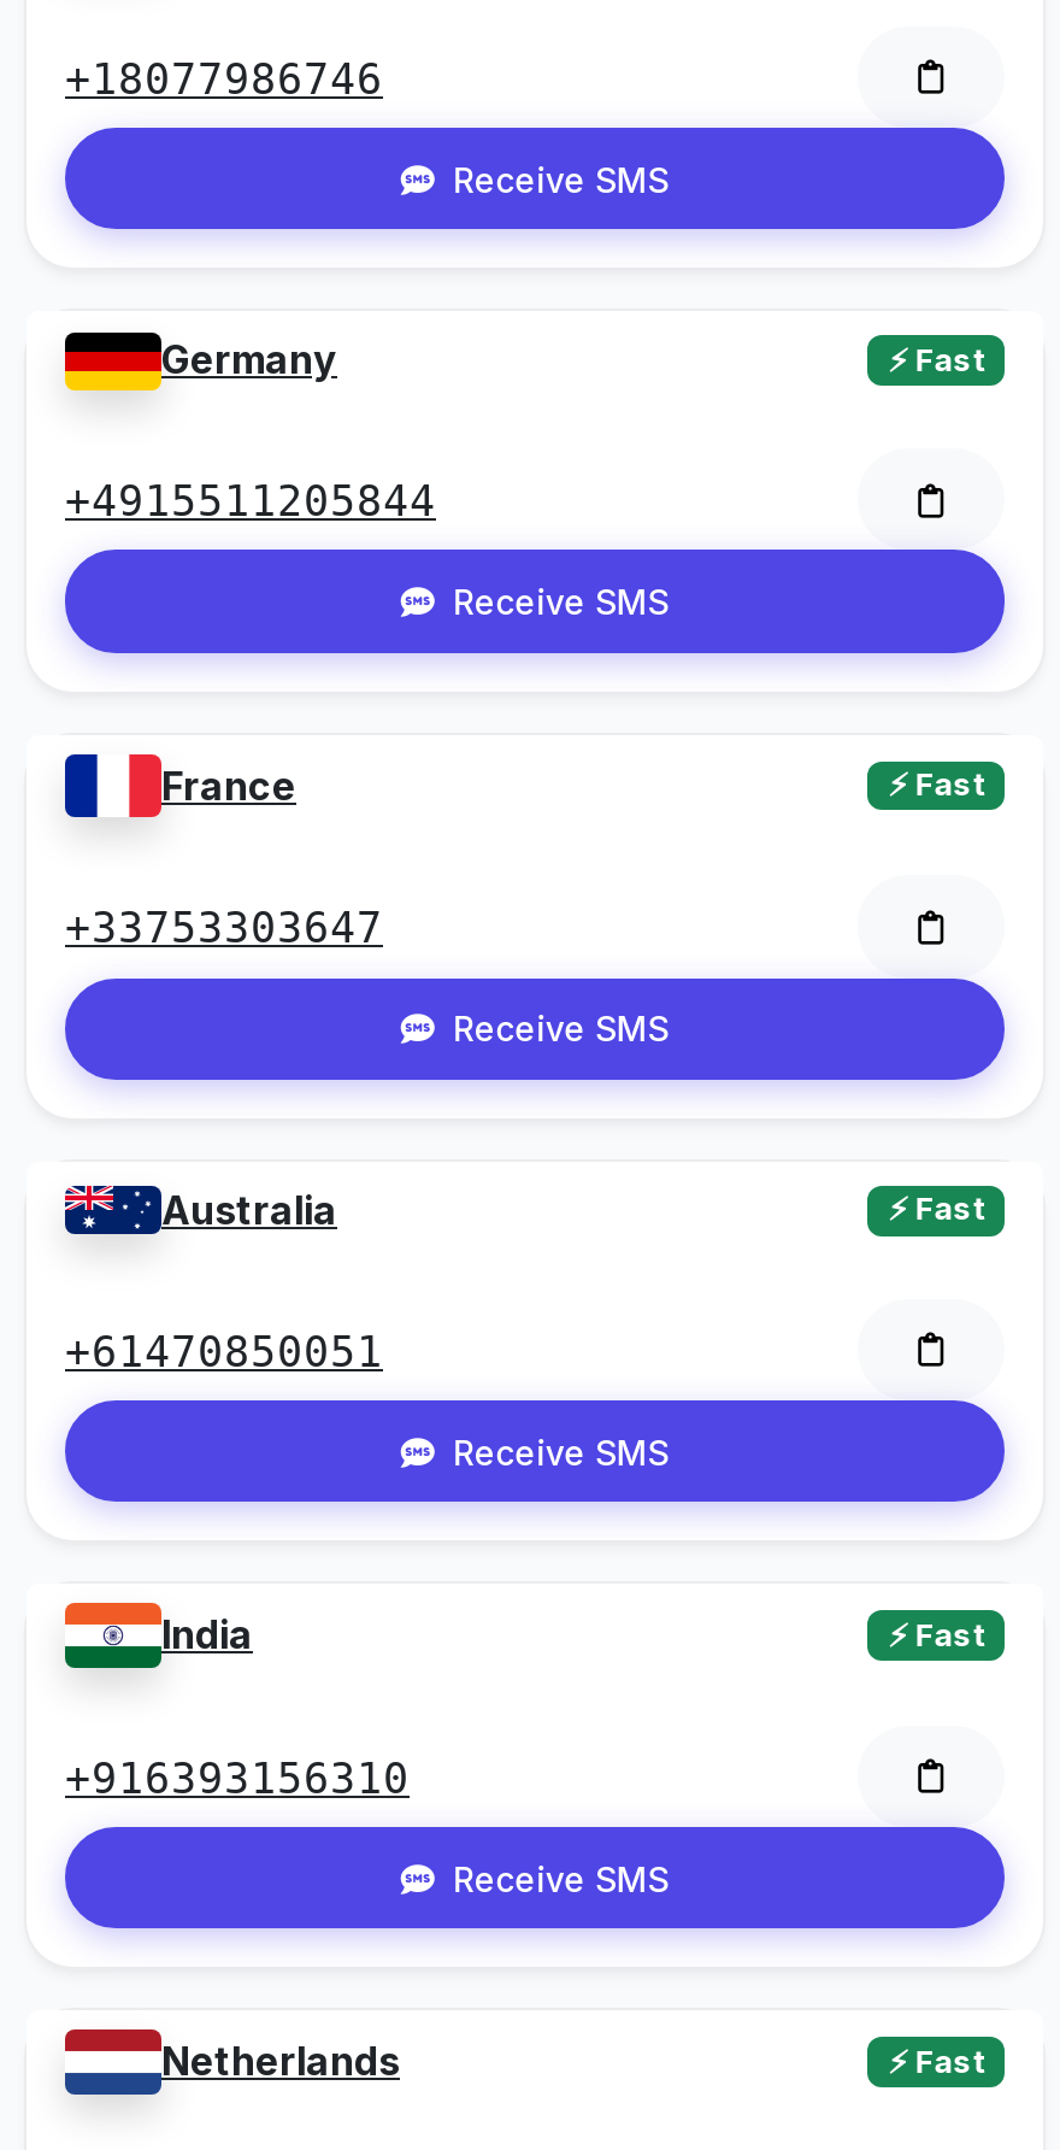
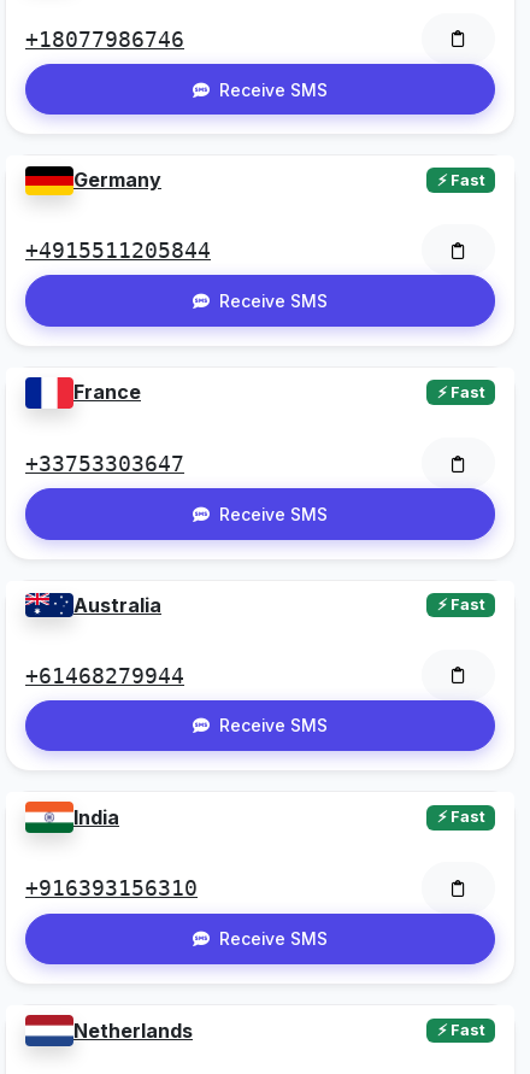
[65,1328,383,1376] +61470850051 -> [25,664,184,688] +61468279944

